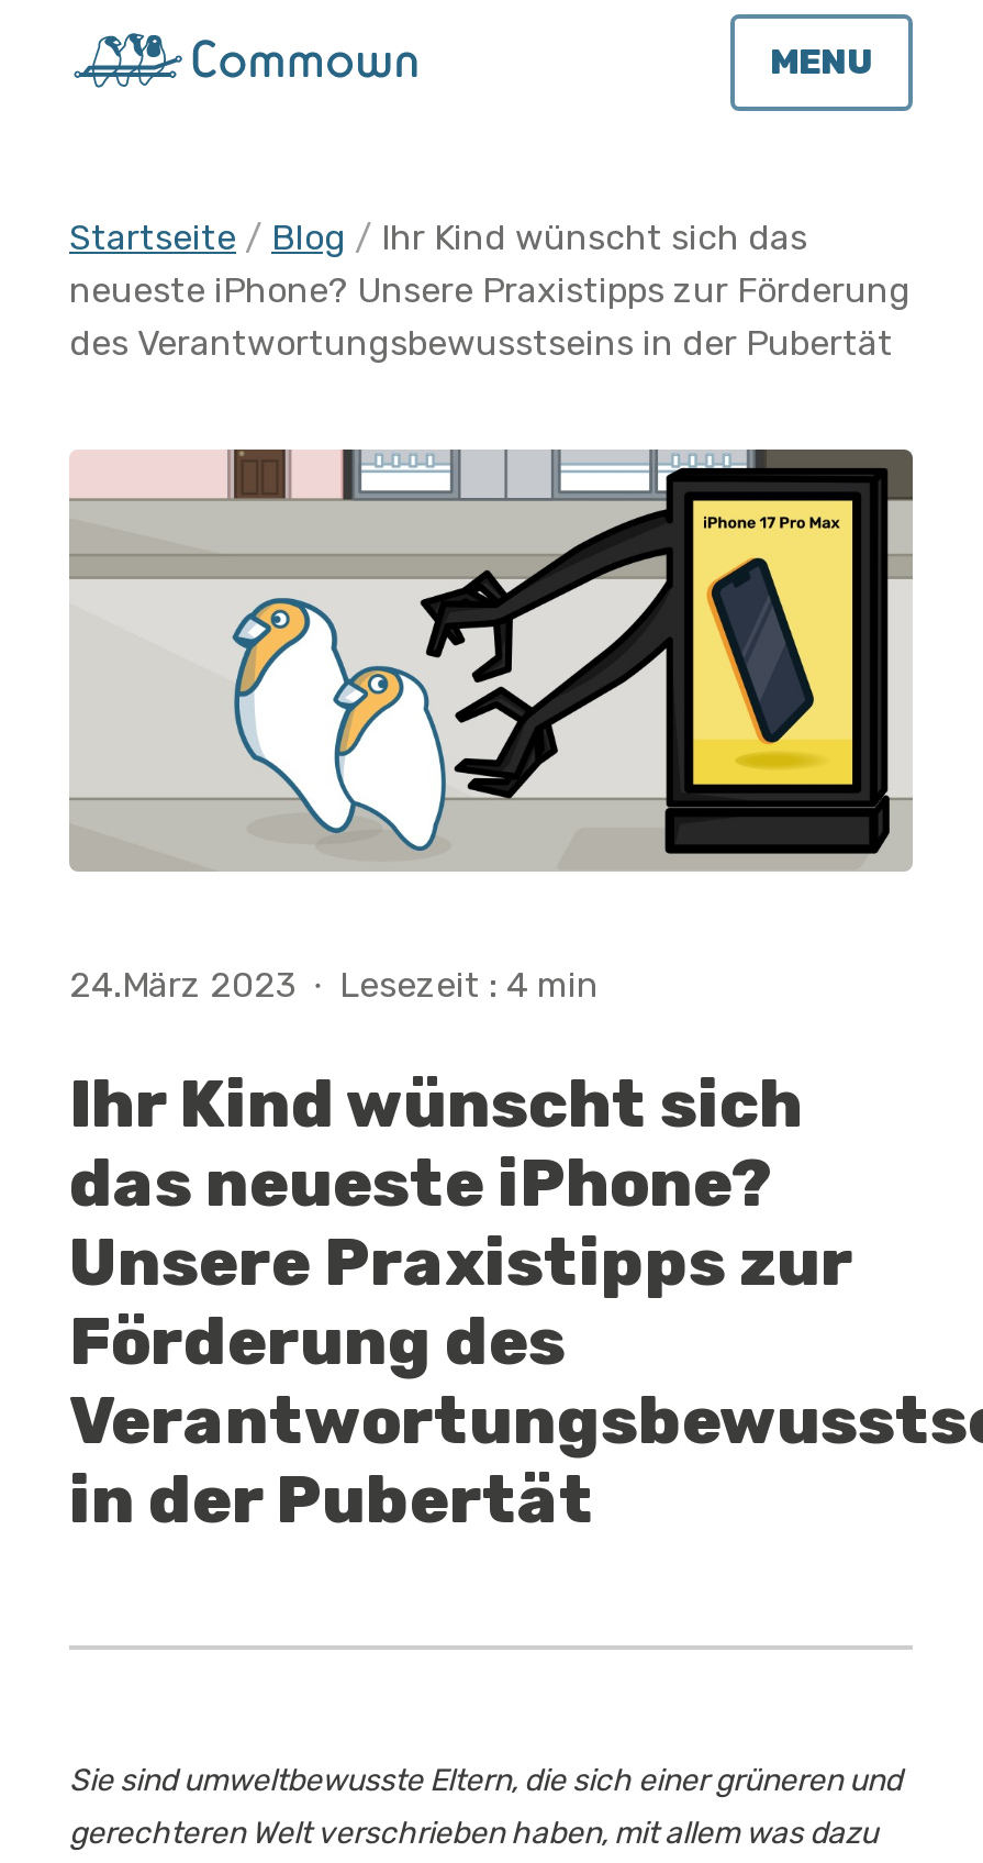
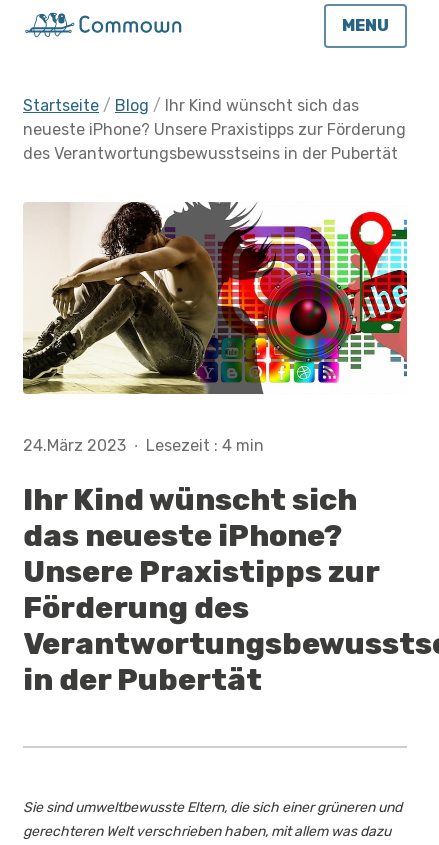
[69,447,915,872] [image] -> [23,201,408,394] [image]

